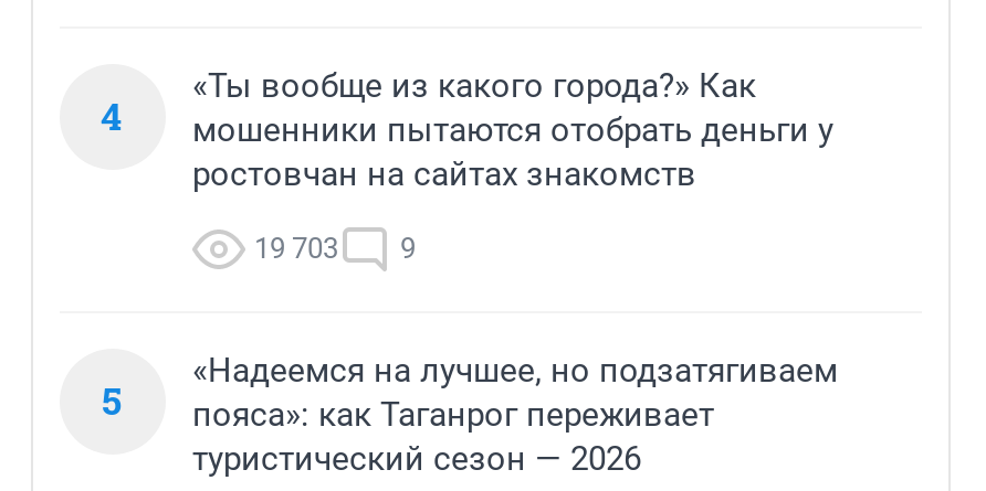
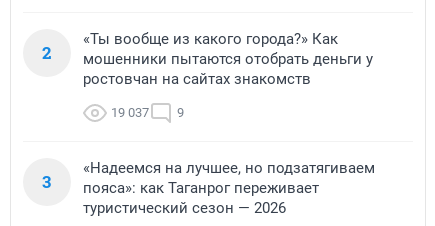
[101,91,833,150] 4 мошенники пытаются отобрать деньги у -> [42,41,373,68] 2 мошенники пытаются отобрать деньги у
[254,232,416,265] 19 703 9 -> [111,105,184,120] 19 037 9
[102,375,714,435] 5 пояса»: как Таганрог переживает -> [42,170,319,197] 3 пояса»: как Таганрог переживает

